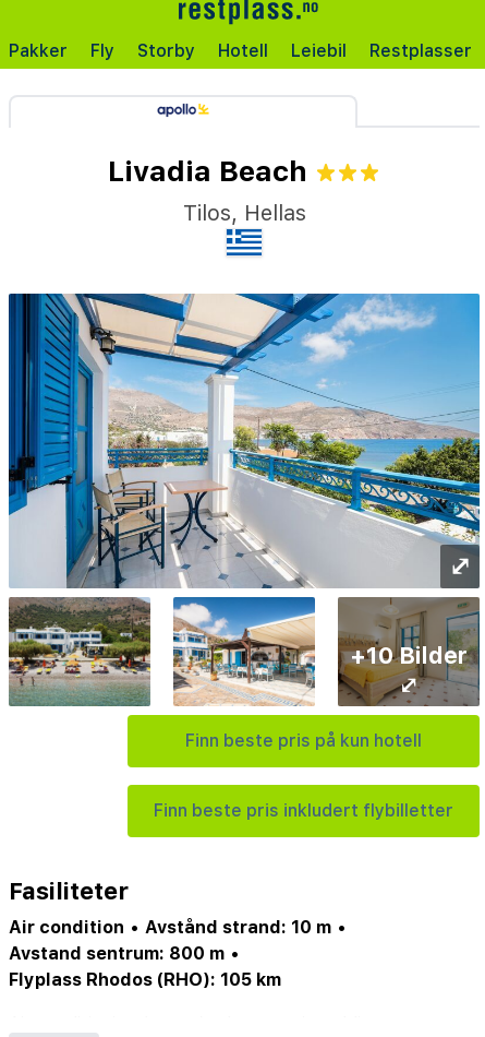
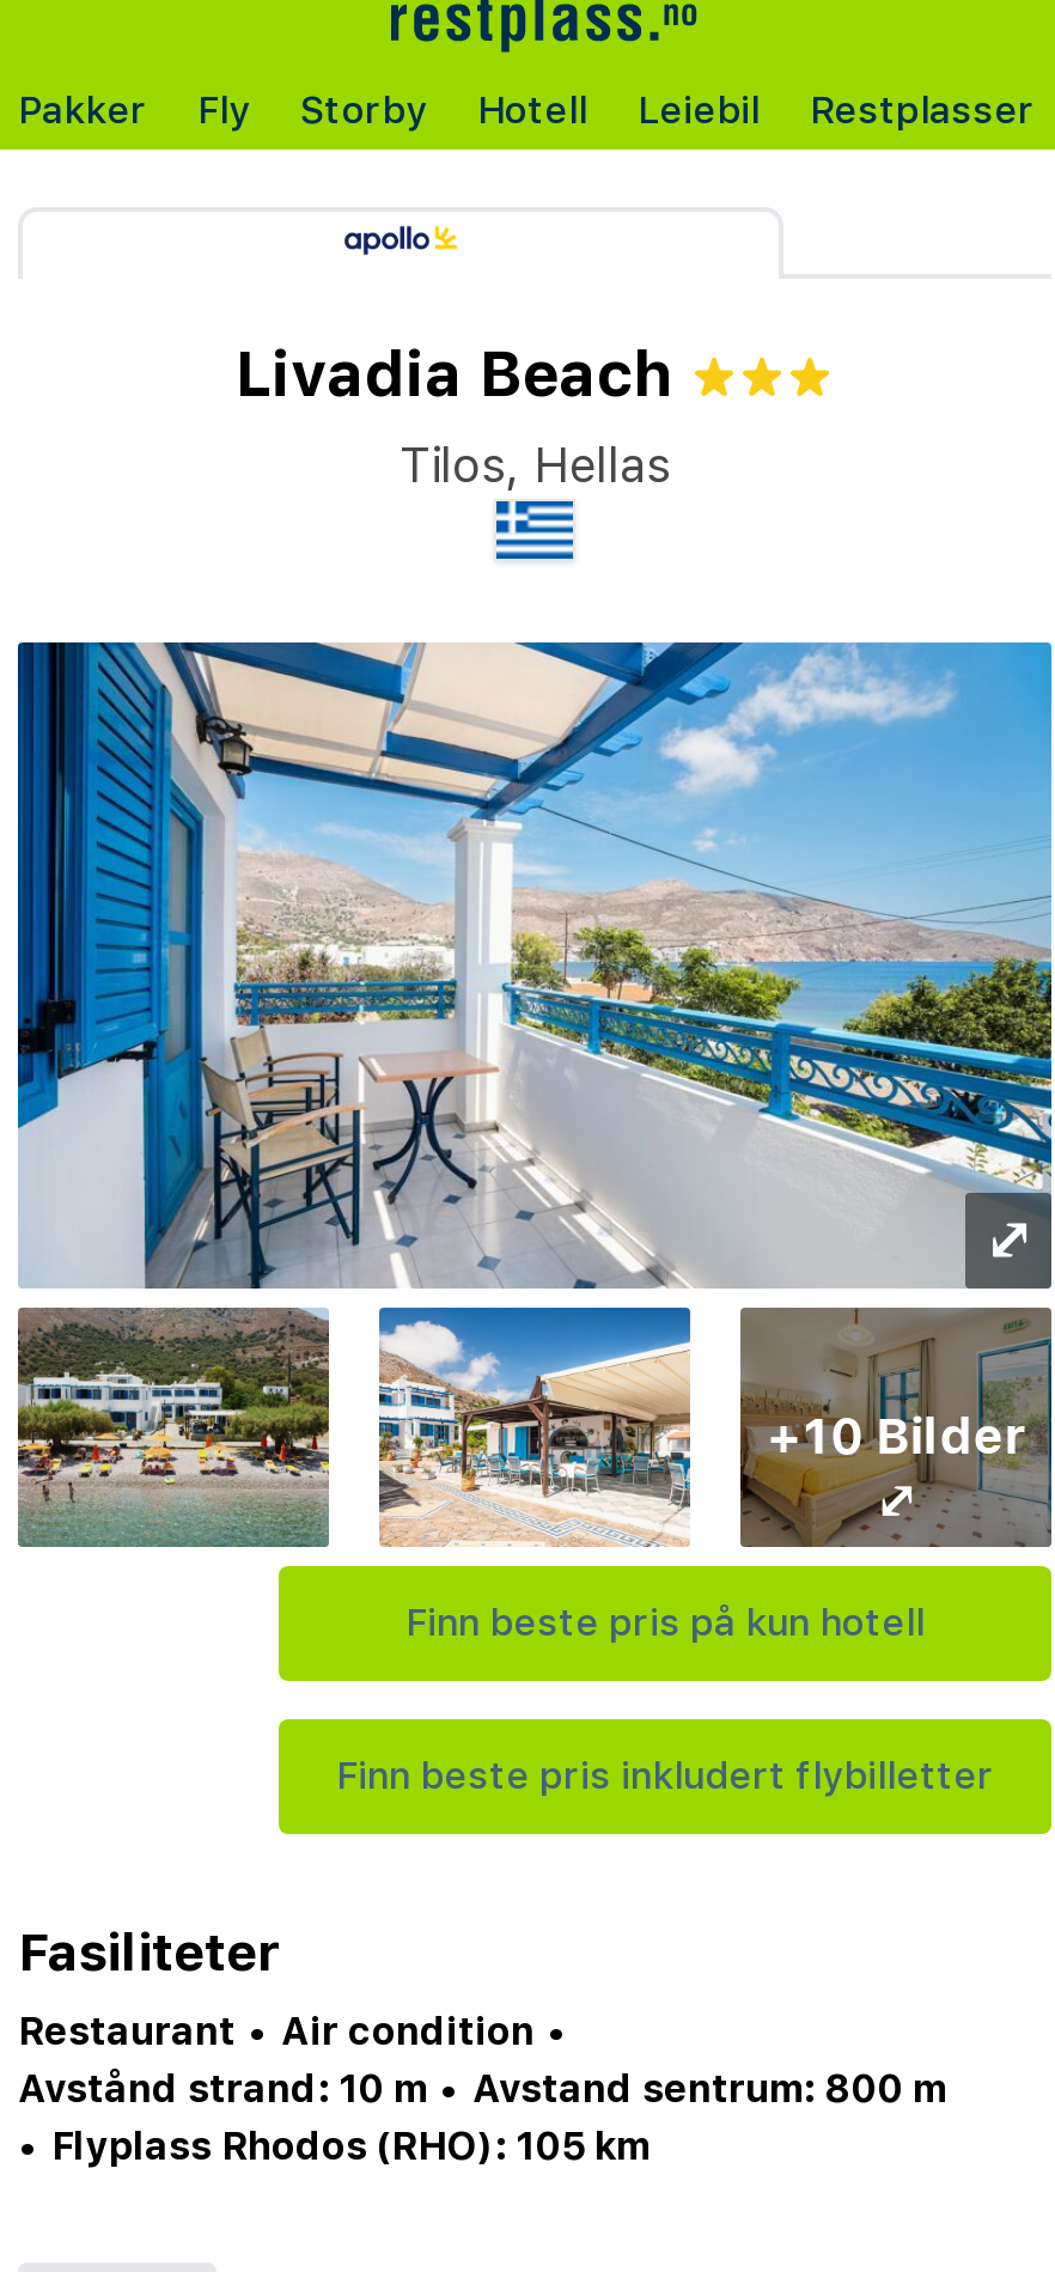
[9,917,347,990] Air condition • Avstånd strand: 10 m • | Avstand sentrum: 800 m • | Flyplass Rhodos (RHO): 105 km -> [18,2009,946,2169] Restaurant • Air condition • | Avstånd strand: 10 m • Avstand sentrum: 800 m | • Flyplass Rhodos (RHO): 105 km

